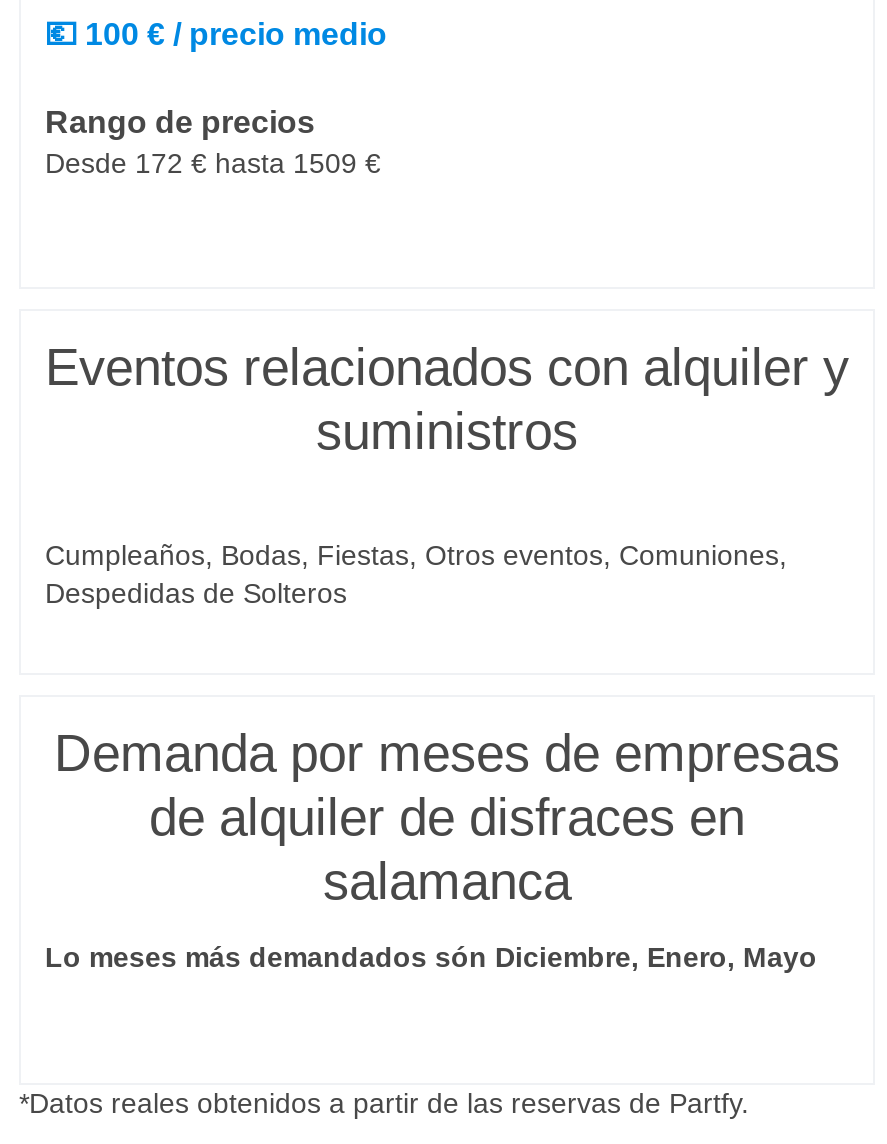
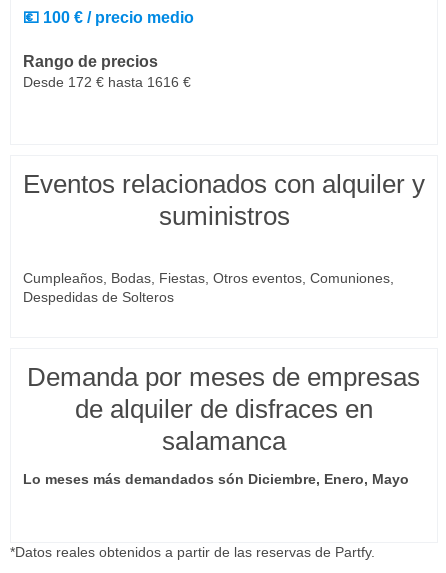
[45,147,381,179] Desde 172 € hasta 1509 € -> [23,74,191,90] Desde 172 € hasta 1616 €

